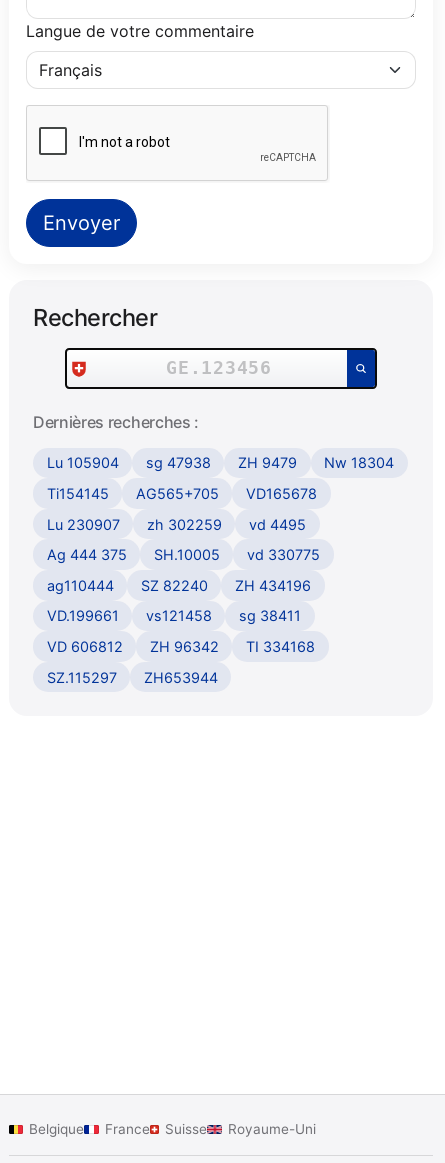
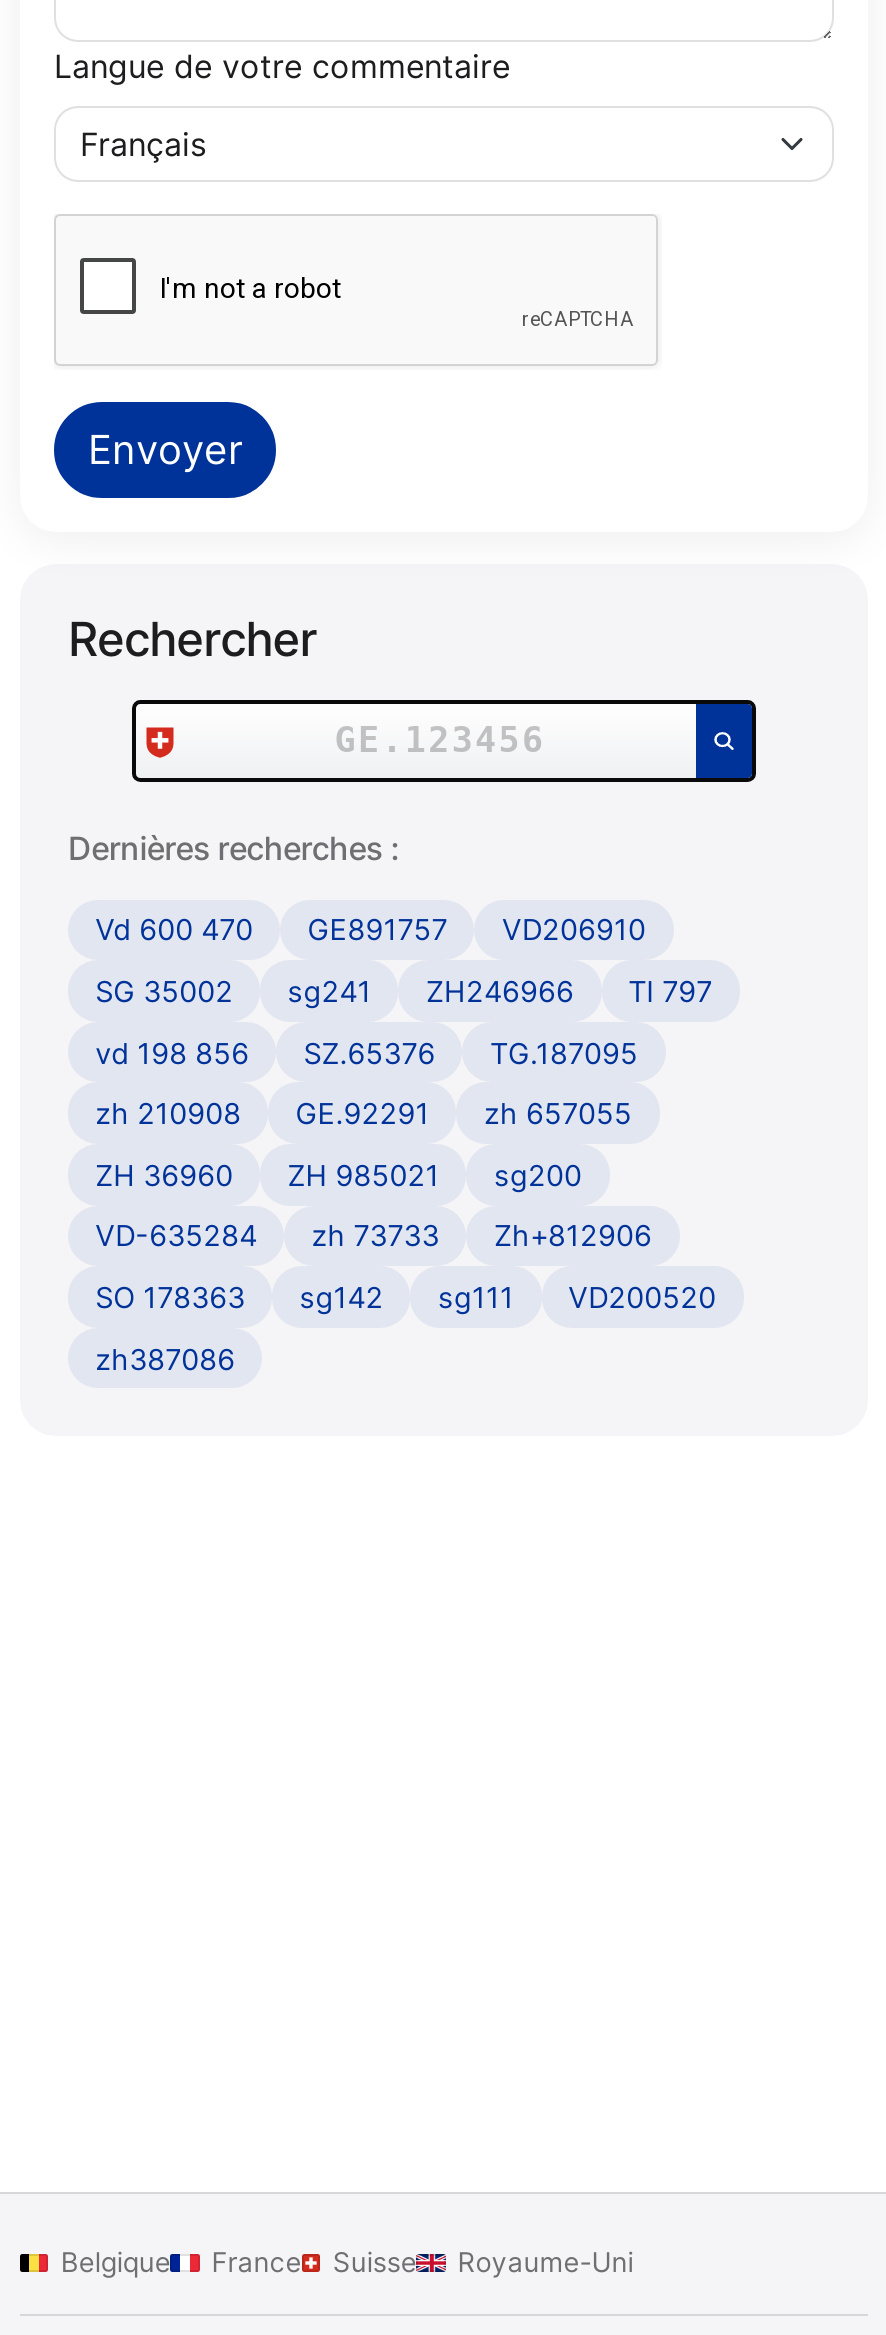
[47,454,394,471] Lu 105904 | sg 47938 | ZH 9479 | Nw 18304 -> [95,913,646,947] Vd 600 470 | GE891757 | VD206910
[47,485,317,502] Ti154145 | AG565+705 | VD165678 -> [95,974,712,1008] SG 35002 | sg241 | ZH246966 | TI 797
[47,516,306,533] Lu 230907 | zh 302259 | vd 4495 -> [95,1035,638,1069] vd 198 856 | SZ.65376 | TG.187095
[47,546,320,563] Ag 444 375 | SH.10005 | vd 330775 -> [95,1096,632,1130] zh 210908 | GE.92291 | zh 657055
[47,577,311,594] ag110444 | SZ 82240 | ZH 434196 -> [95,1158,582,1192] ZH 36960 | ZH 985021 | sg200
[47,607,301,624] VD.199661 | vs121458 | sg 38411 -> [95,1219,652,1253] VD-635284 | zh 73733 | Zh+812906
[47,638,315,655] VD 606812 | ZH 96342 | TI 334168 -> [95,1280,716,1314] SO 178363 | sg142 | sg111 | VD200520
[47,668,218,685] SZ.115297 | ZH653944 -> [95,1341,235,1375] zh387086

